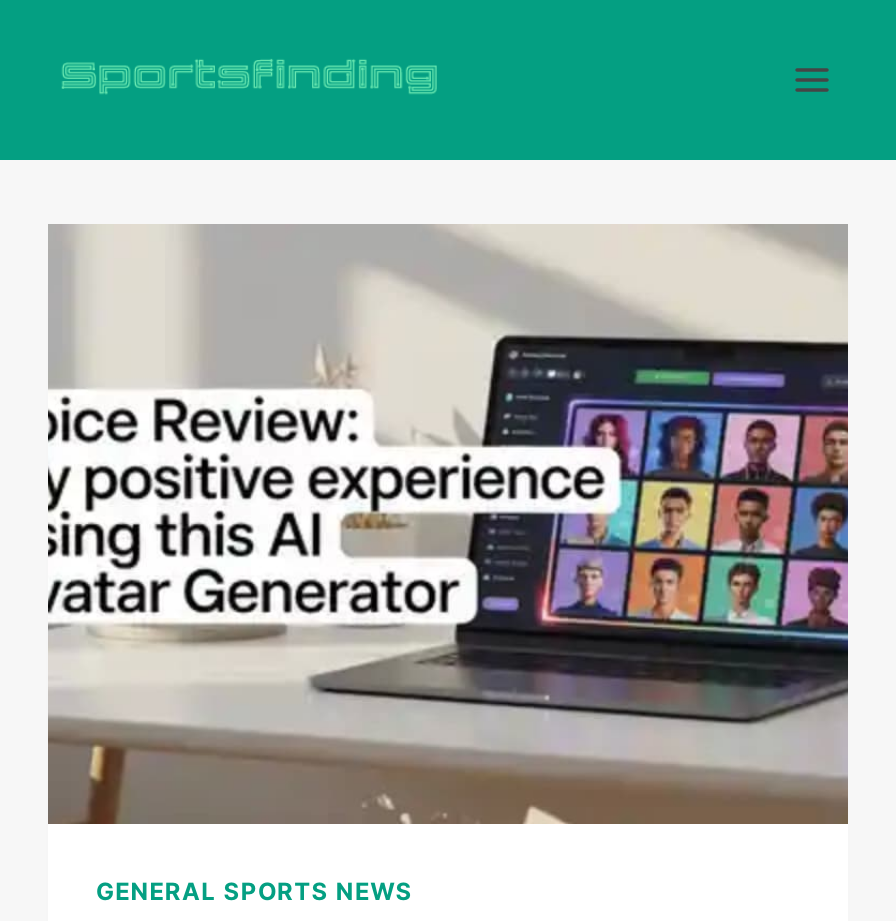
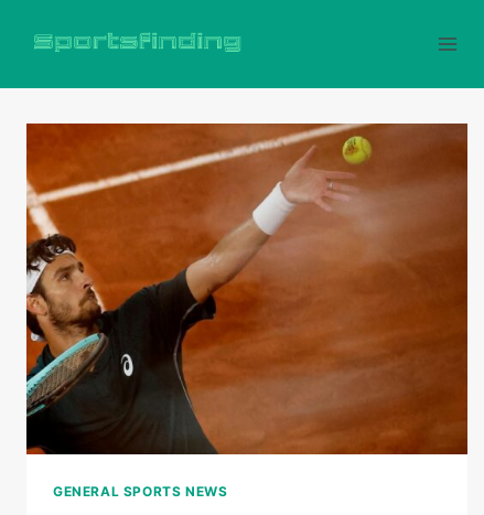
[46,224,850,826] [image] -> [25,122,469,455] [image]

